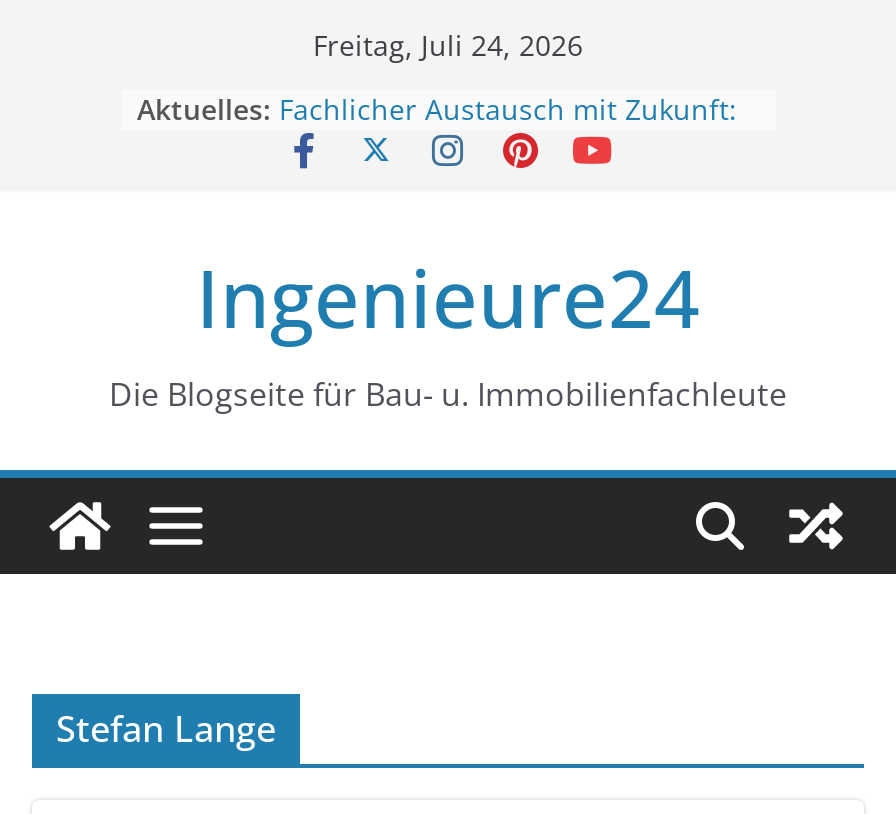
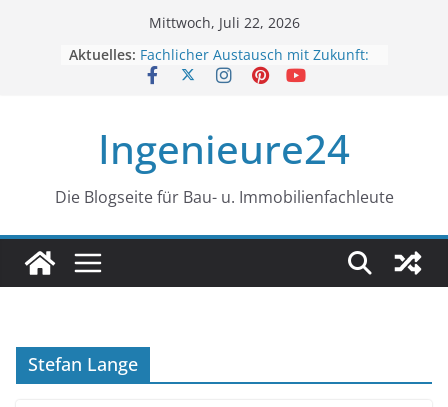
[313,26,583,64] Freitag, Juli 24, 2026 -> [148,13,299,32] Mittwoch, Juli 22, 2026

